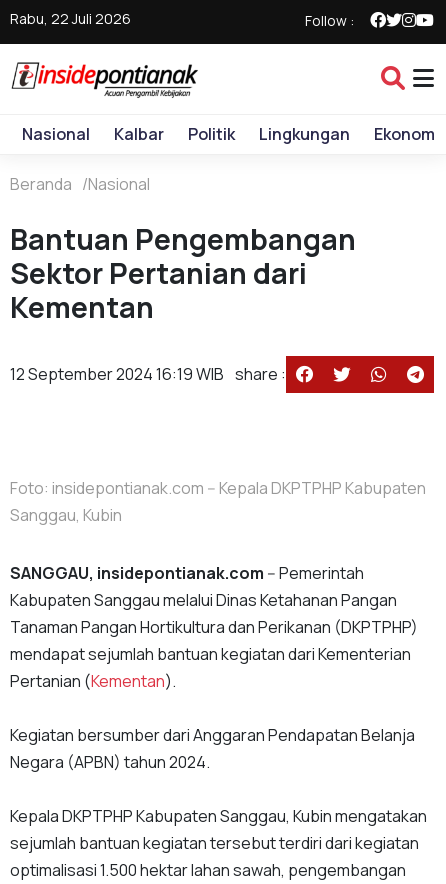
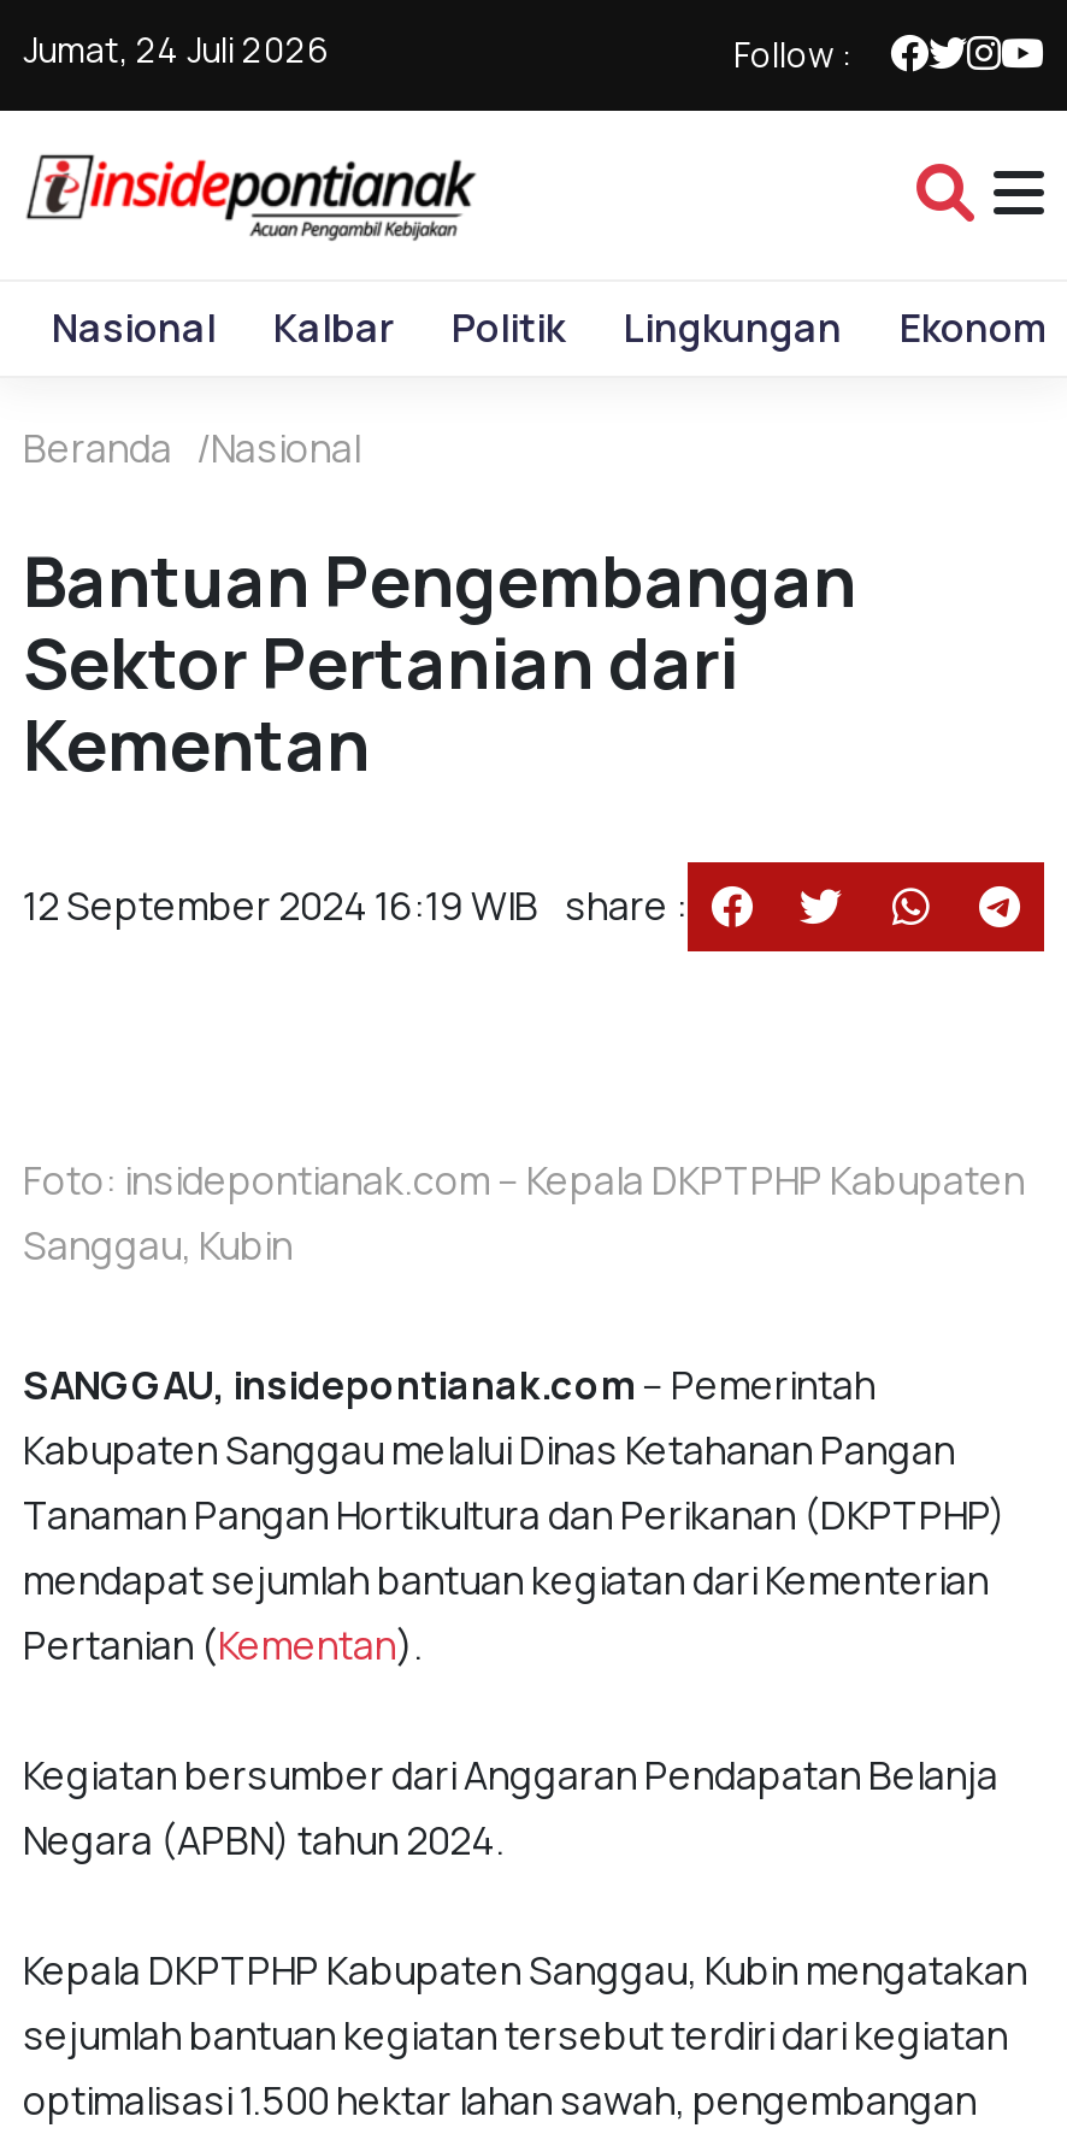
[10,9,131,28] Rabu, 22 Juli 2026 -> [23,26,329,72] Jumat, 24 Juli 2026

